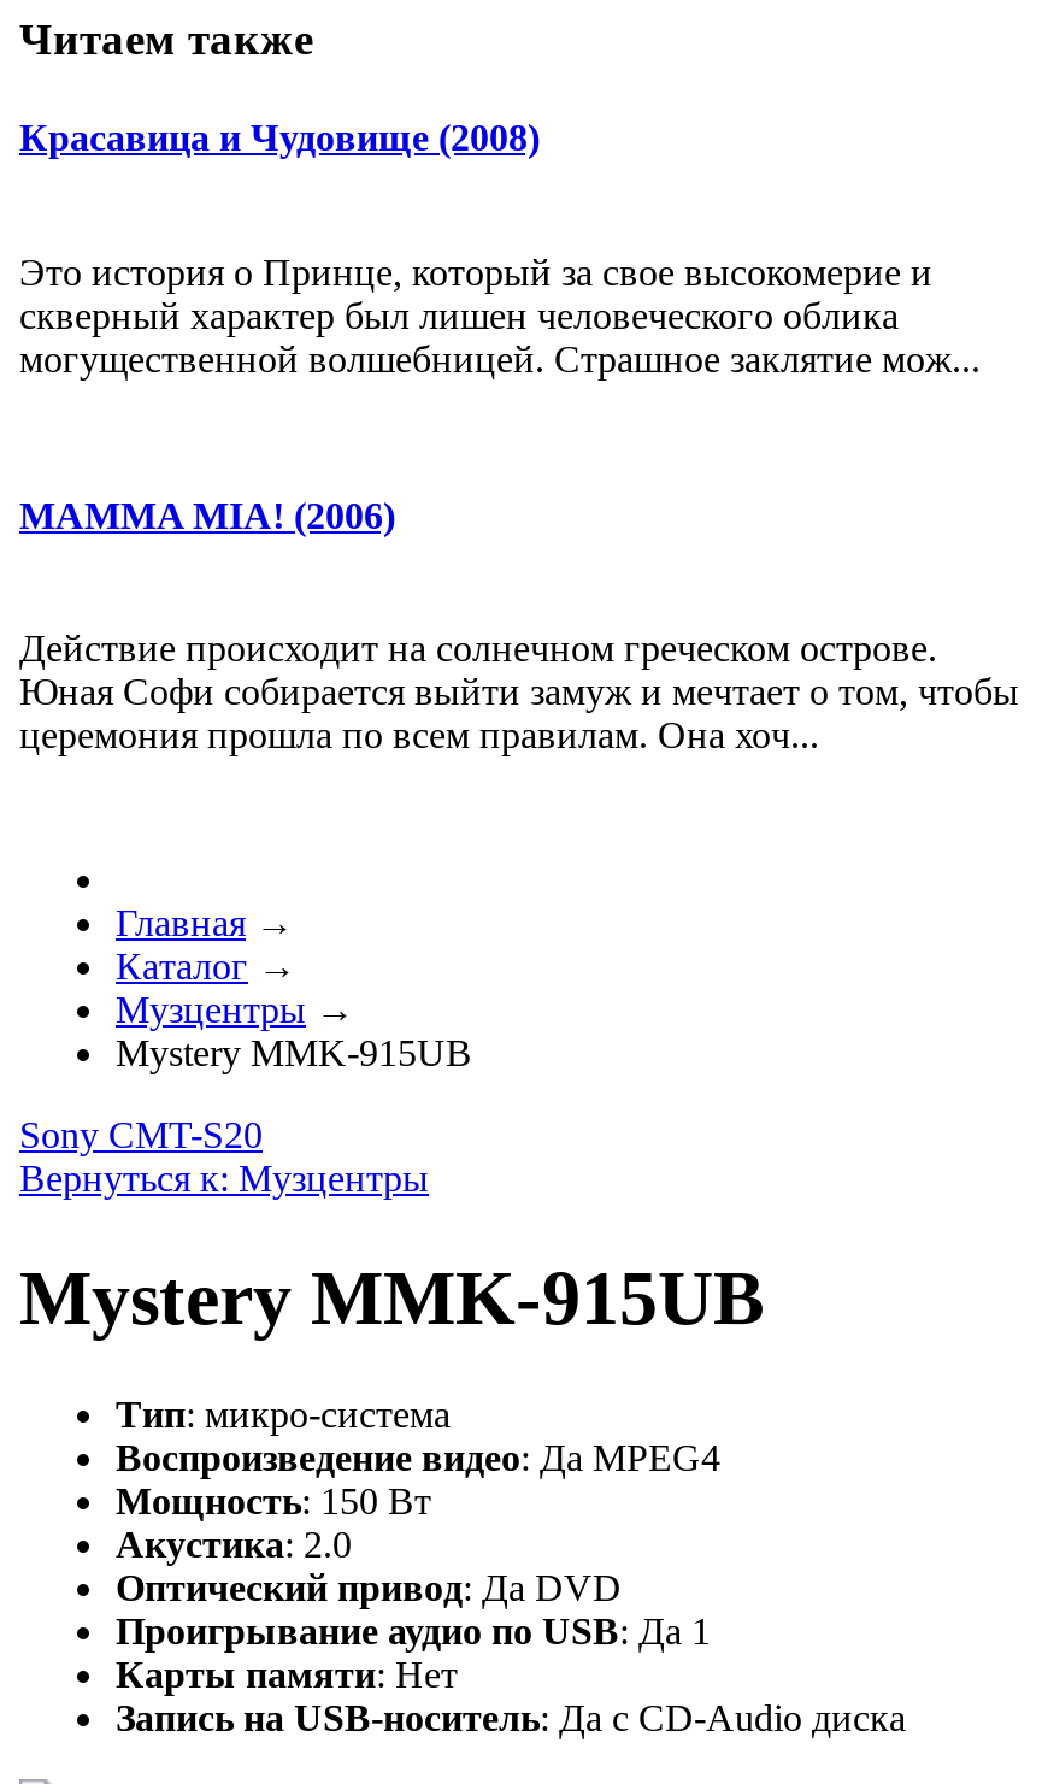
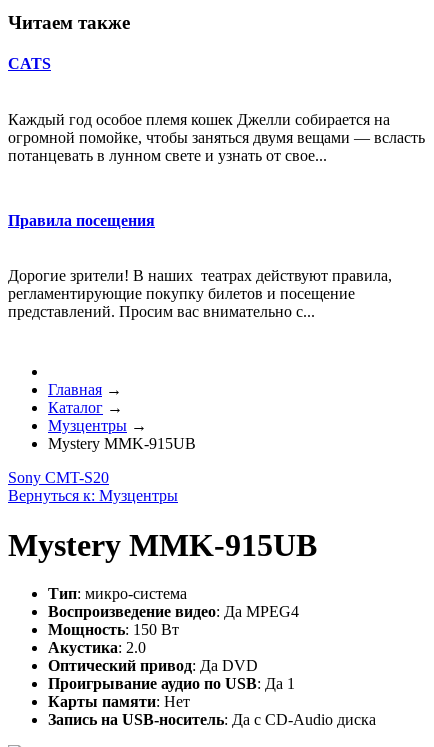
[19,118,540,159] Красавица и Чудовище (2008) -> [8,55,51,72] CATS
[19,251,981,379] Это история о Принце, который за свое высокомерие и | скверный характер был лишен человеческого облика | могущественной волшебницей. Страшное заклятие мож... -> [8,111,425,164] Каждый год особое племя кошек Джелли собирается на | огромной помойке, чтобы заняться двумя вещами — всласть | потанцевать в лунном свете и узнать от свое...
[19,495,395,536] MAMMA MIA! (2006) -> [8,212,155,229] Правила посещения
[19,628,1019,756] Действие происходит на солнечном греческом острове. | Юная Софи собирается выйти замуж и мечтает о том, чтобы | церемония прошла по всем правилам. Она хоч... -> [8,267,392,320] Дорогие зрители! В наших театрах действуют правила, | регламентирующие покупку билетов и посещение | представлений. Просим вас внимательно с...

